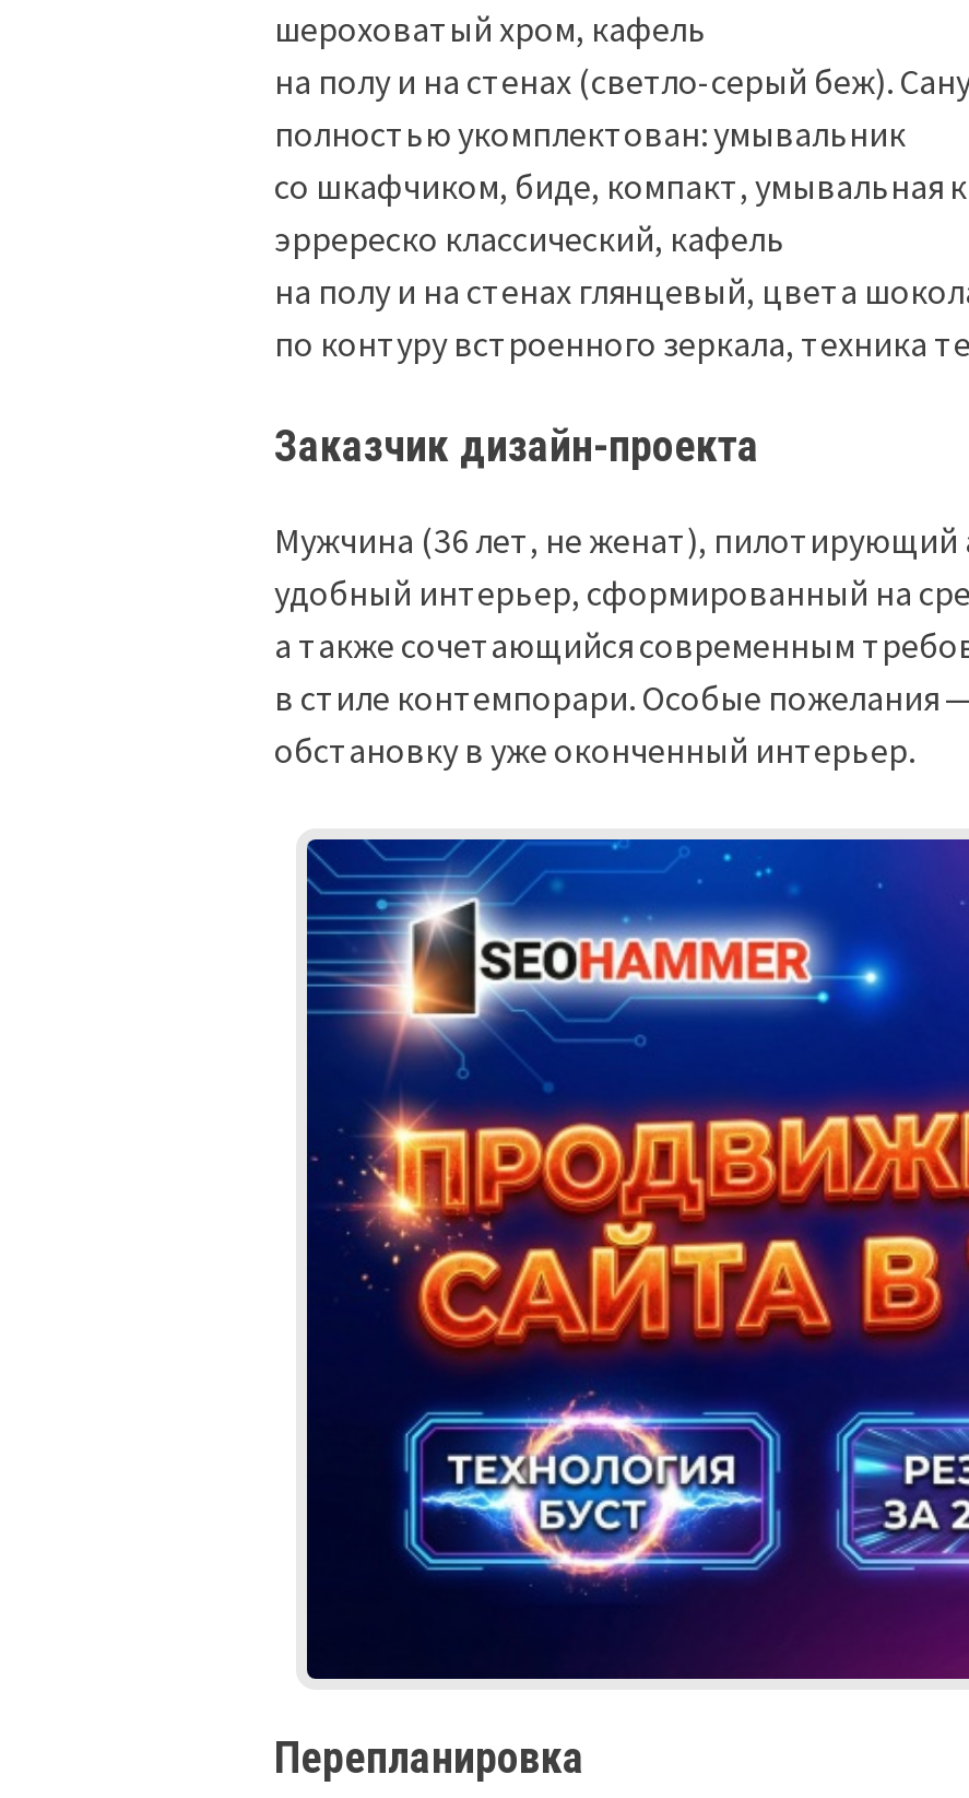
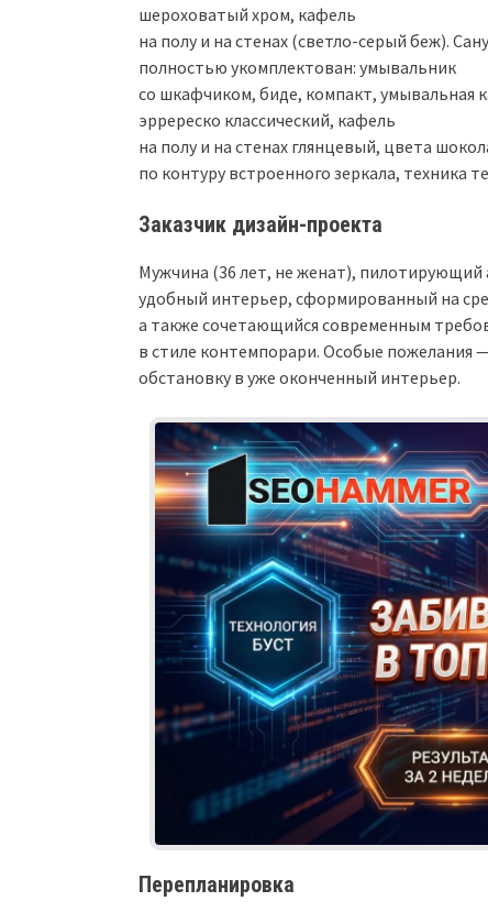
[305,837,962,1679] [image] -> [154,421,485,845] [image]

